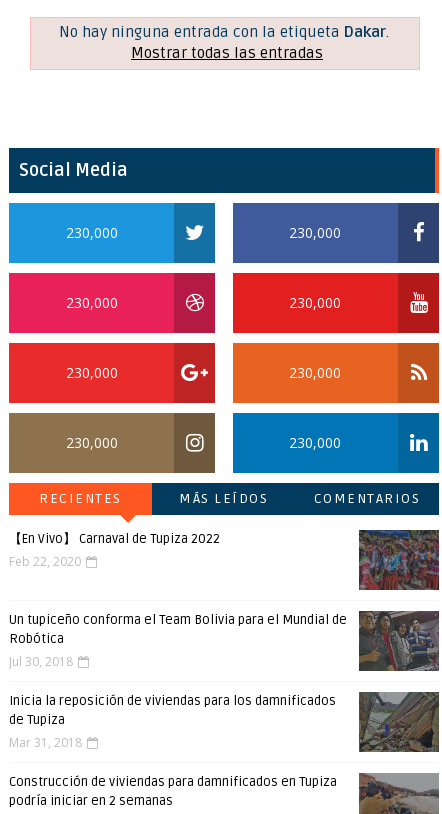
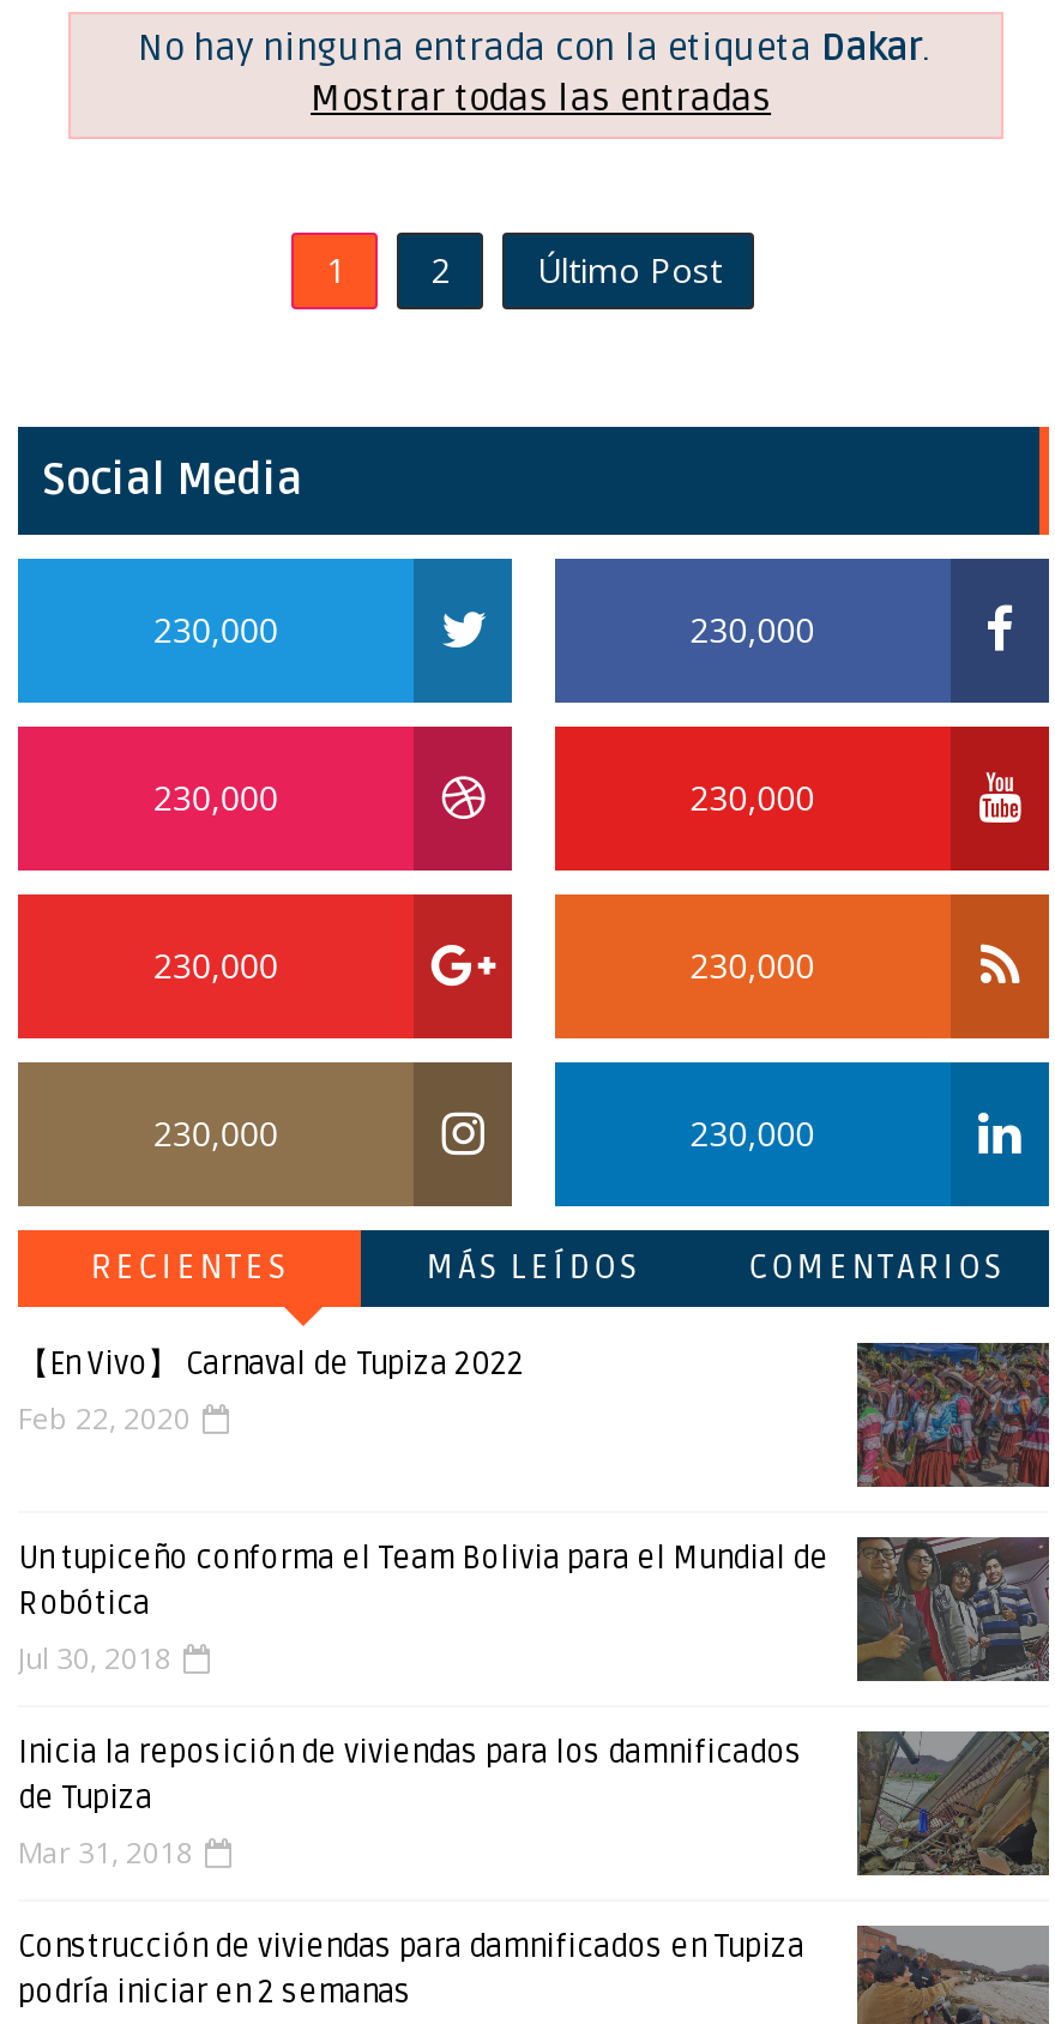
none -> [326,247,722,293] 1 | 2 | Último Post

